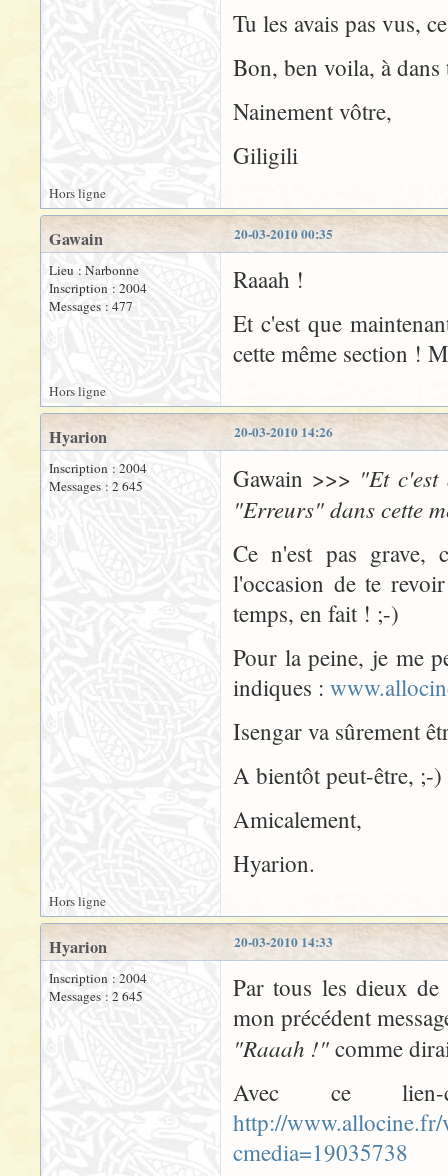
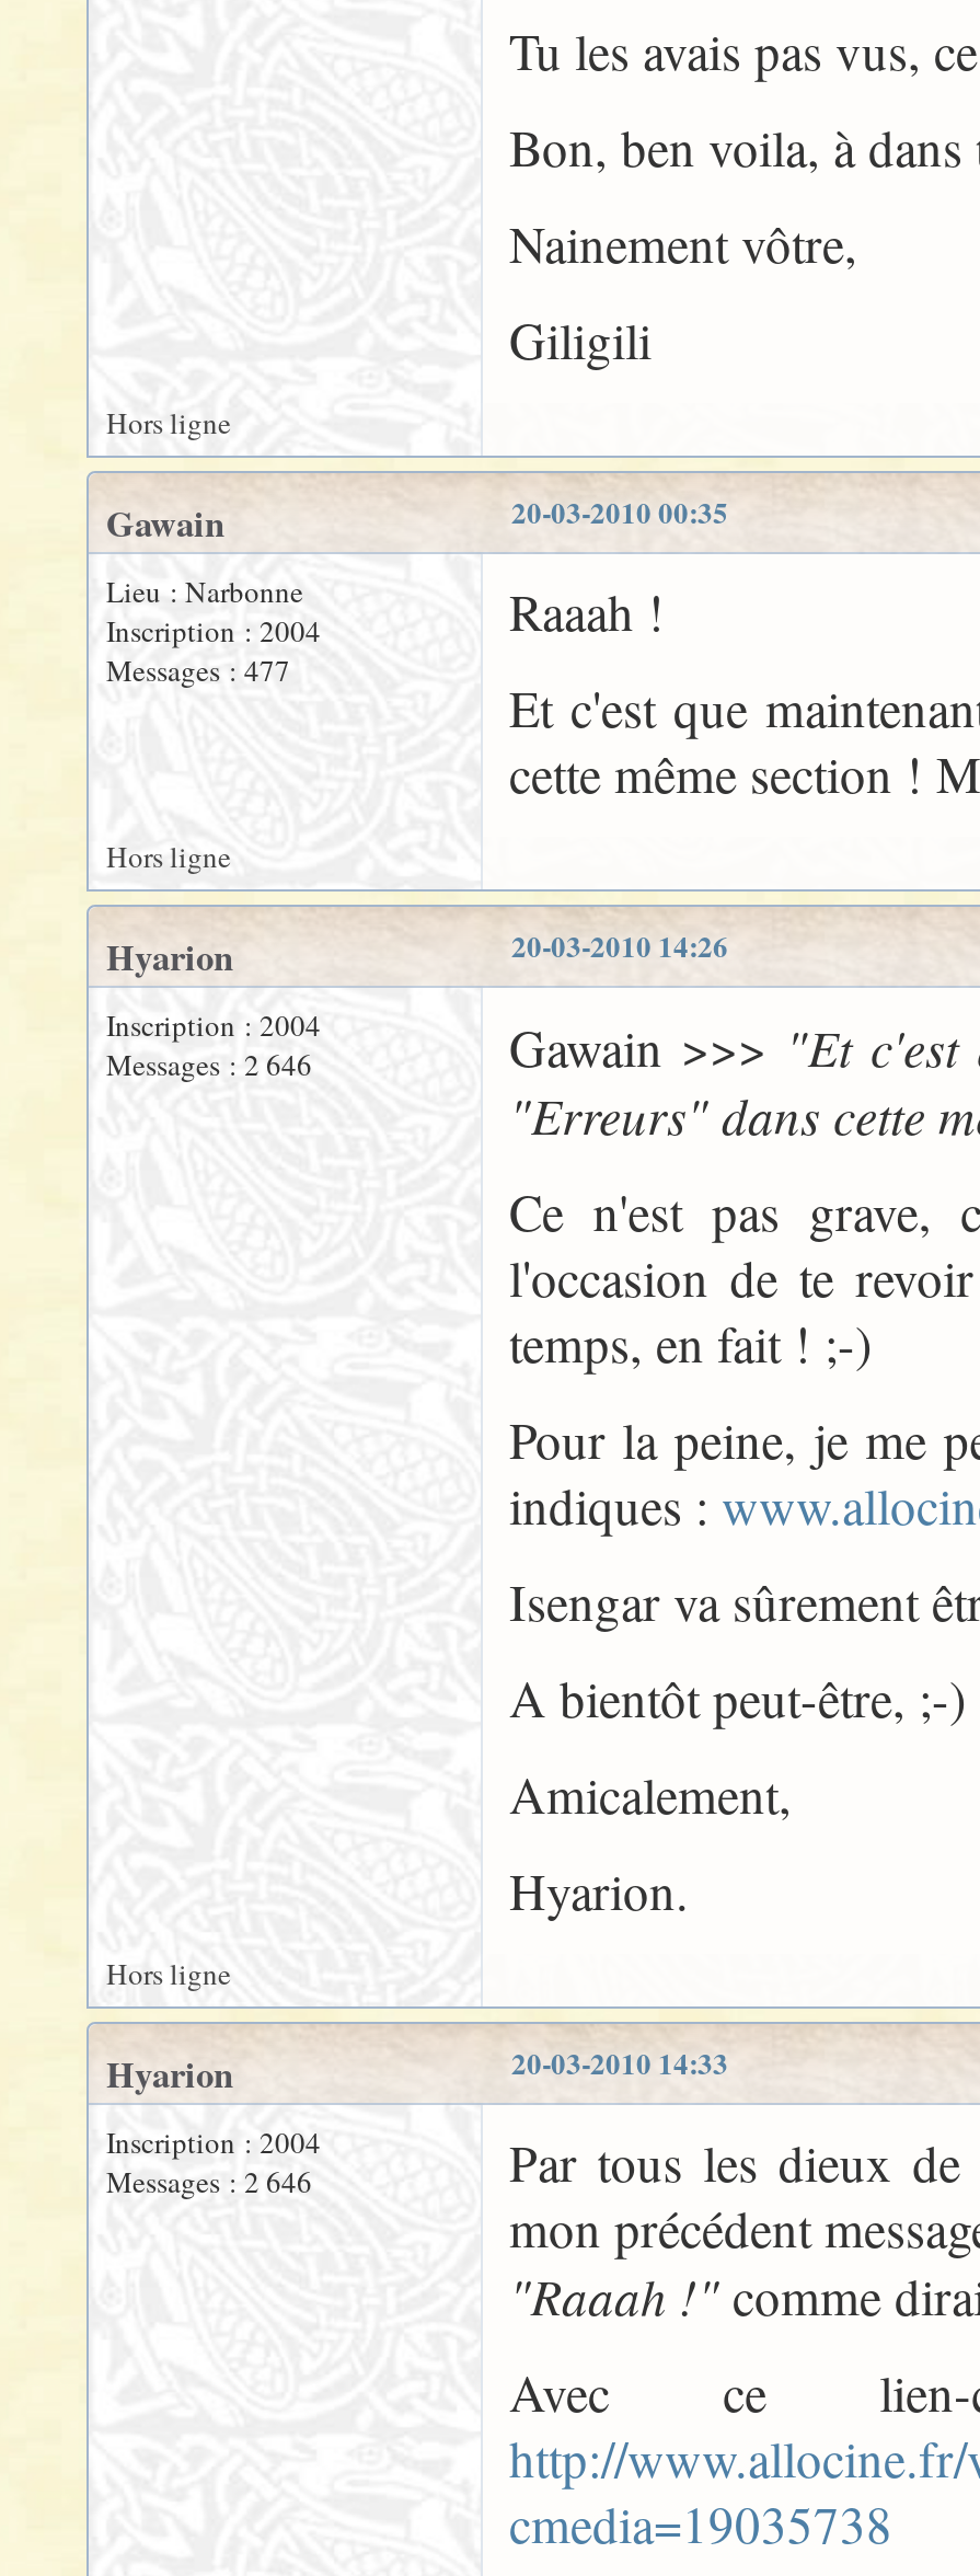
[49,477,143,495] Messages : 2 645 -> [106,1045,312,1084] Messages : 2 646
[49,987,143,1005] Messages : 2 645 -> [106,2162,312,2201] Messages : 2 646

